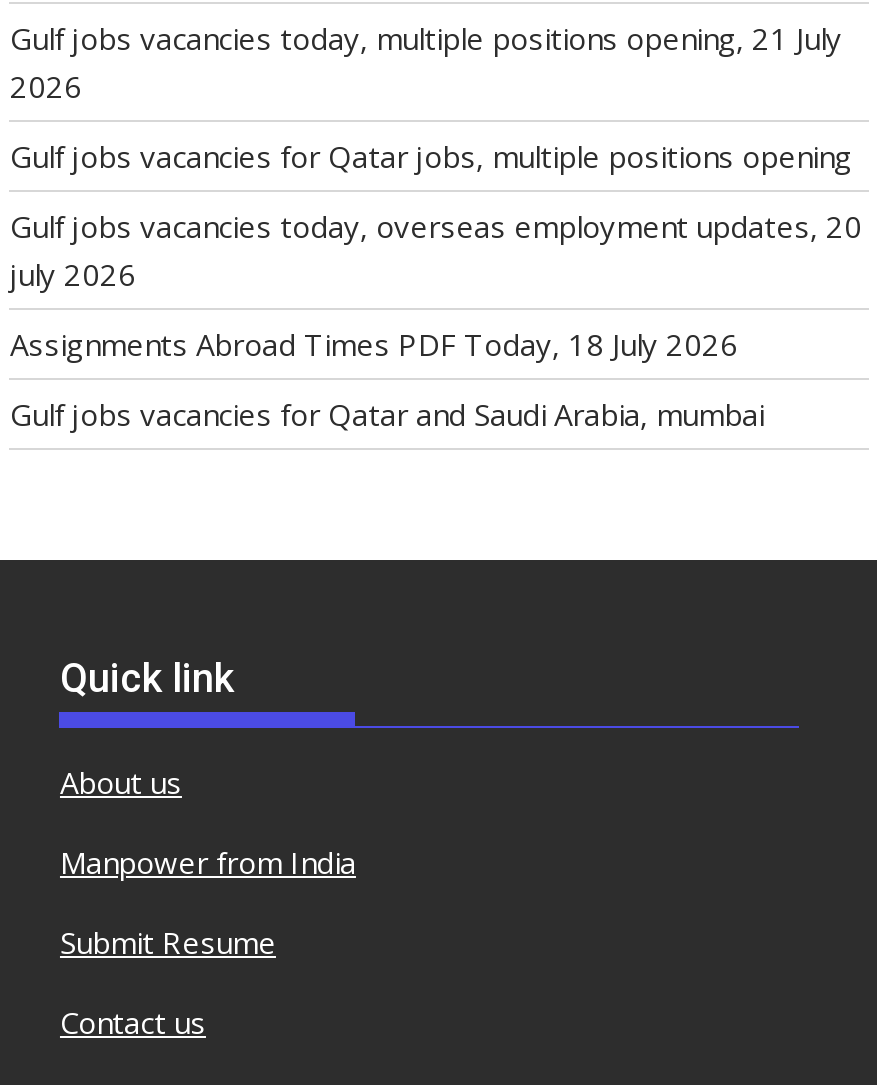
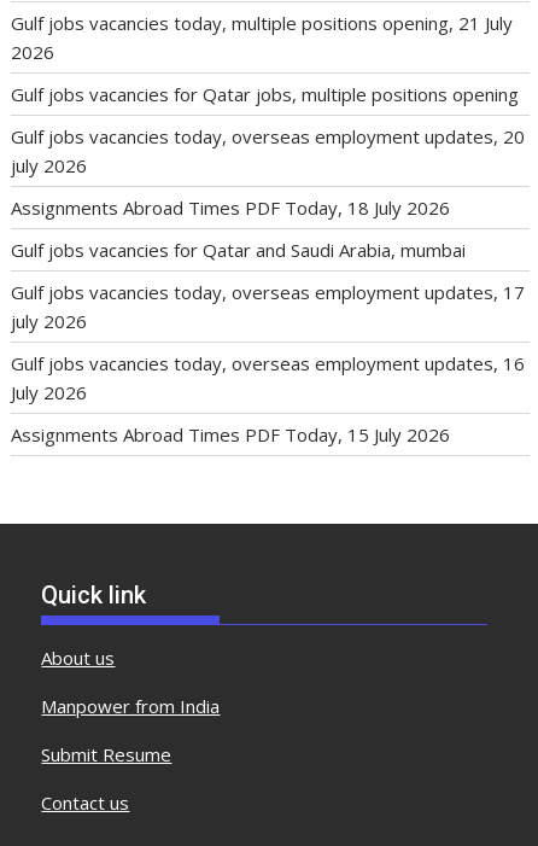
none -> [11,280,525,447] Gulf jobs vacancies today, overseas employment updates, 17 | july 2026 | Gulf jobs vacancies today, overseas employment updates, 16 | July 2026 | Assignments Abroad Times PDF Today, 15 July 2026

